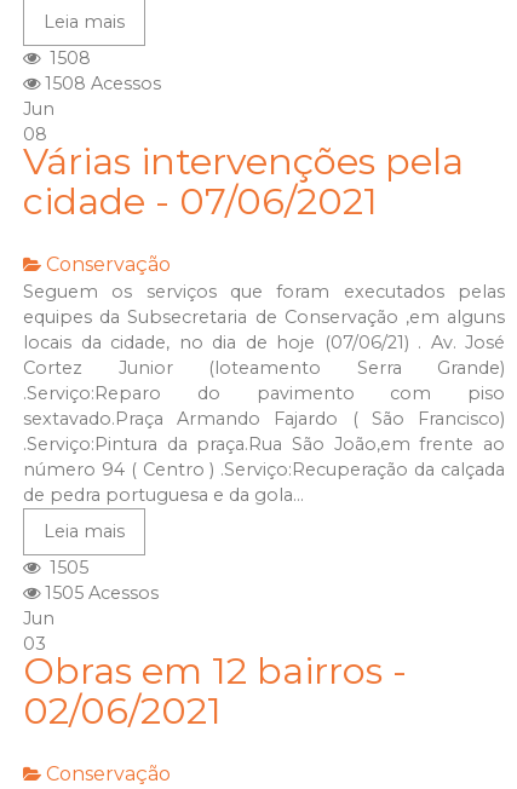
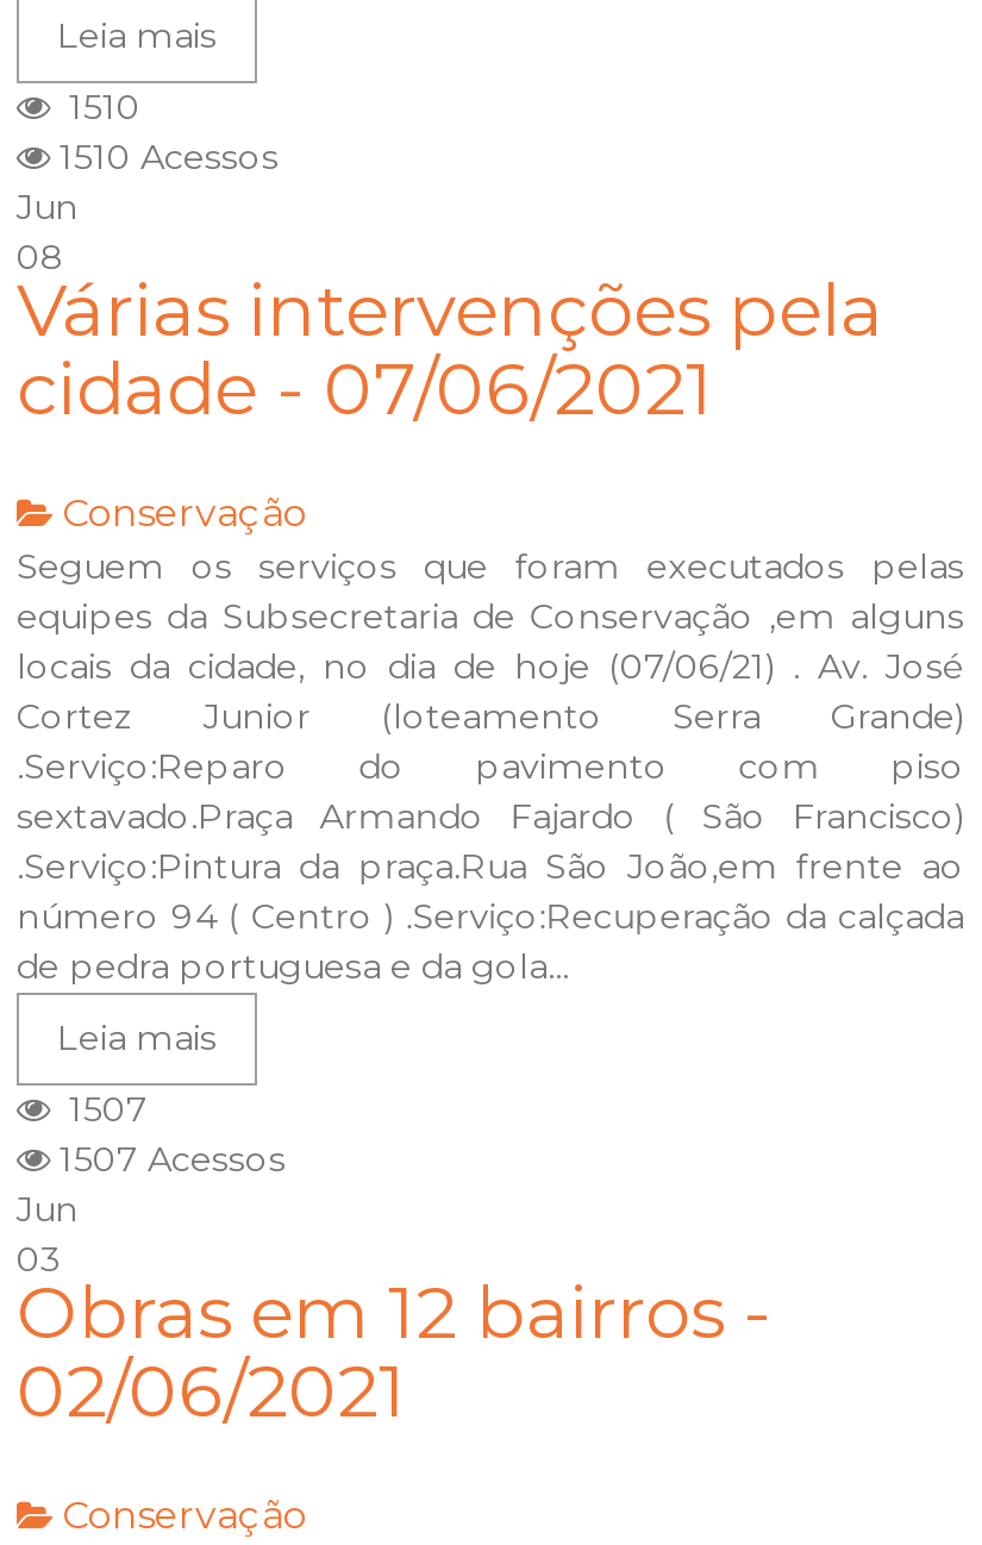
[40,48,91,69] 1508 -> [50,86,140,129] 1510
[40,73,161,95] 1508 Acessos -> [50,136,279,179] 1510 Acessos
[40,557,88,579] 1505 -> [50,1089,148,1131] 1507
[40,582,159,604] 1505 Acessos -> [50,1139,286,1181] 1507 Acessos

